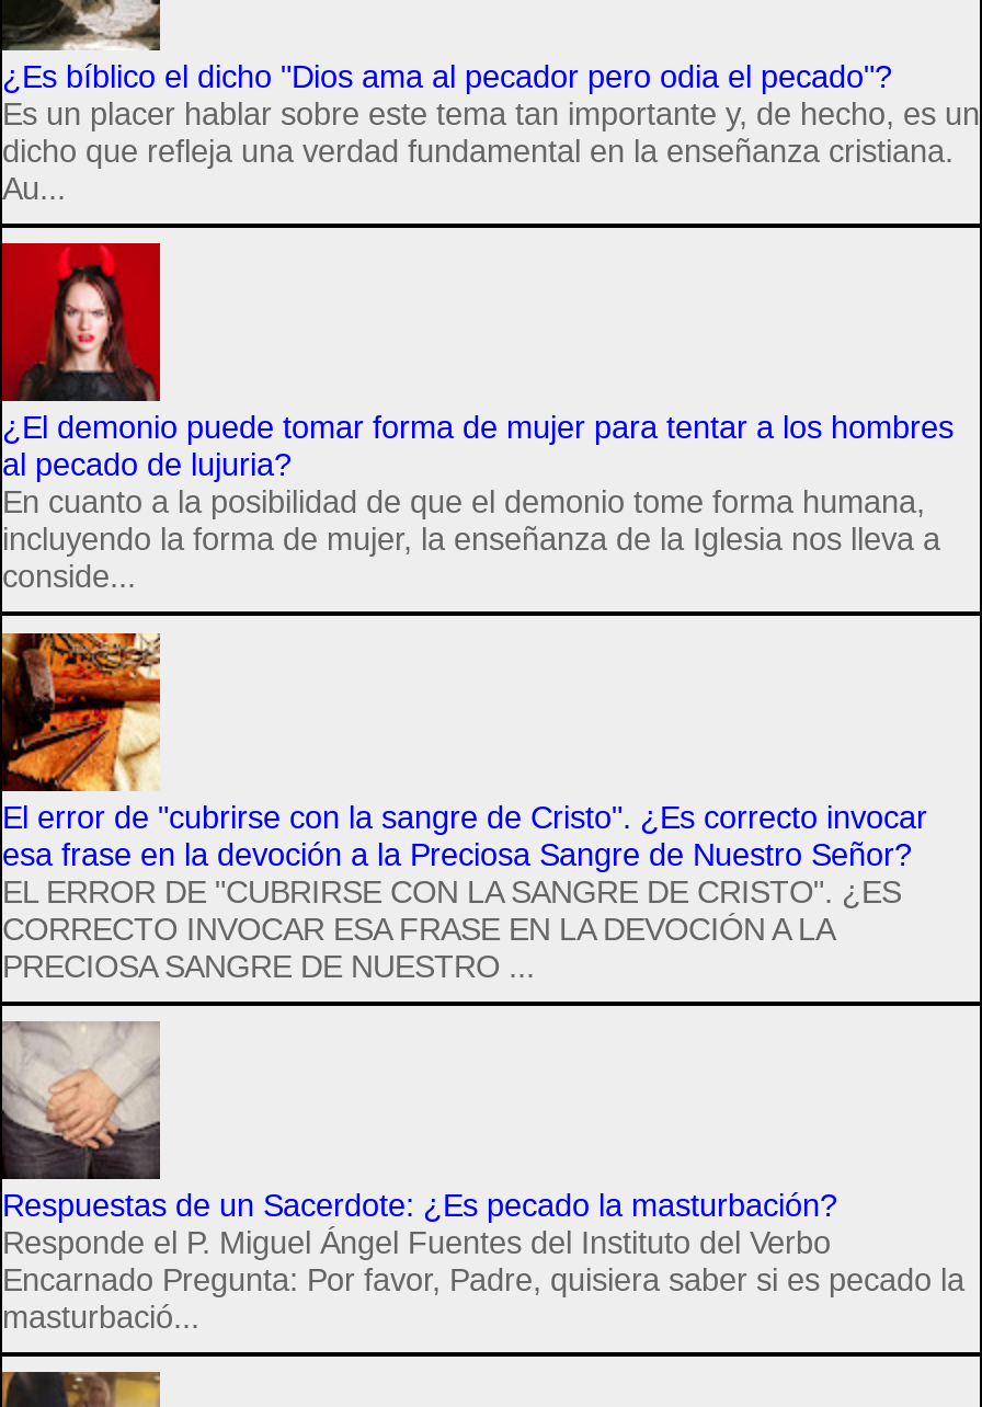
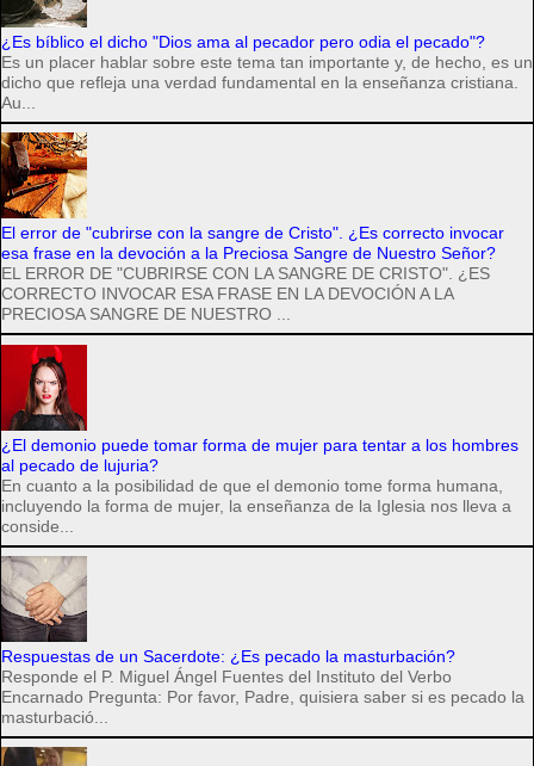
moved [2,241,954,594] -> [1,344,519,535]: [image] | ¿El demonio puede tomar forma de mujer para tentar a los hombres | al pecado de lujuria? | En cuanto a la posibilidad de que el demonio tome forma humana, | incluyendo la forma de mujer, la enseñanza de la Iglesia nos lleva a | conside...
moved [0,622,927,983] -> [0,128,504,324]: [image] | El error de "cubrirse con la sangre de Cristo". ¿Es correcto invocar | esa frase en la devoción a la Preciosa Sangre de Nuestro Señor? | EL ERROR DE "CUBRIRSE CON LA SANGRE DE CRISTO". ¿ES | CORRECTO INVOCAR ESA FRASE EN LA DEVOCIÓN A LA | PRECIOSA SANGRE DE NUESTRO ...

